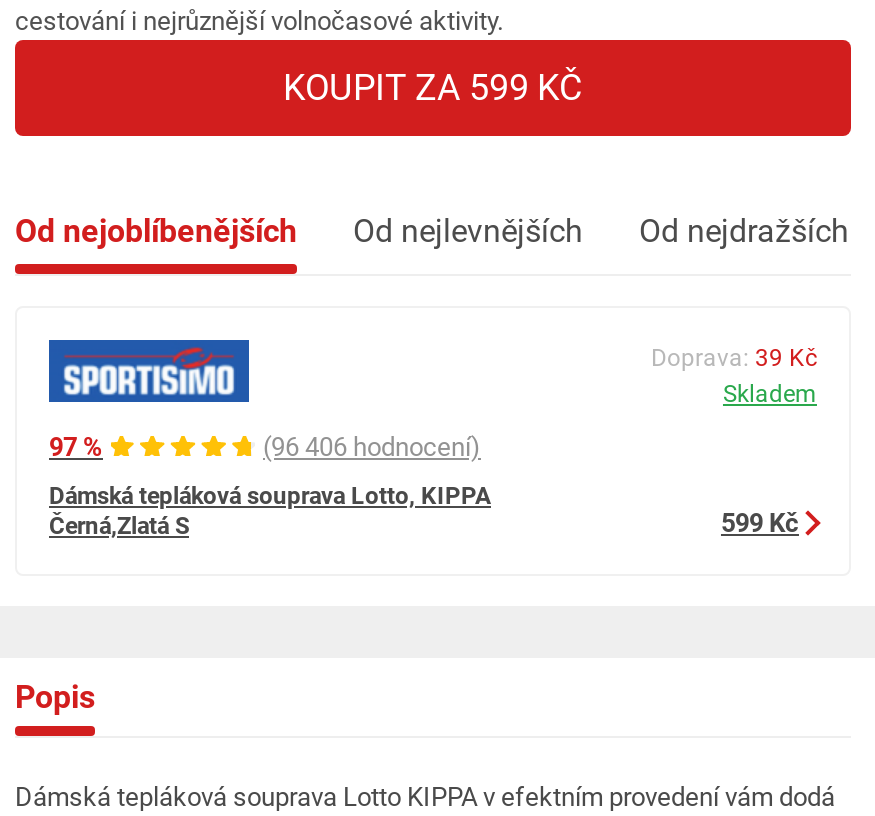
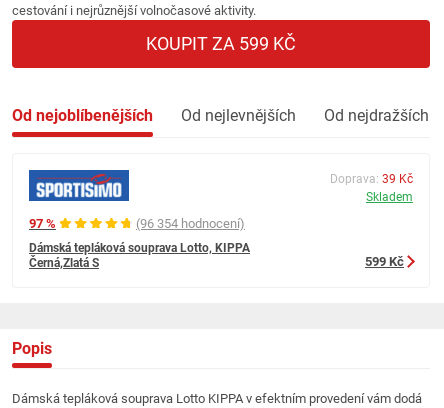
[263,432,481,462] (96 406 hodnocení) -> [136,216,245,231] (96 354 hodnocení)

